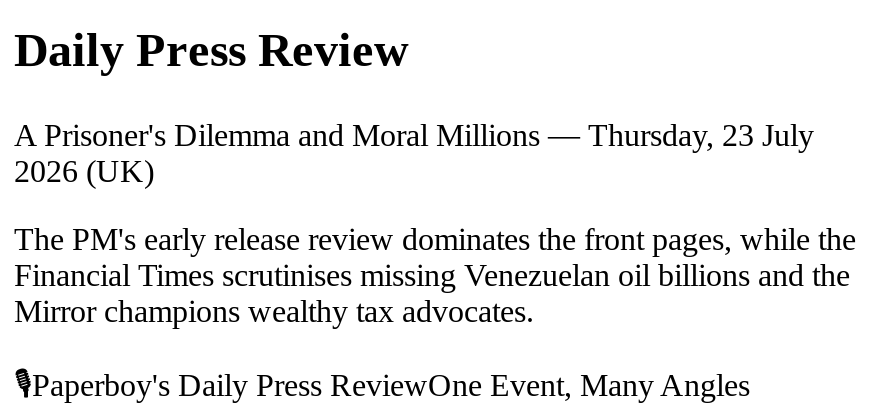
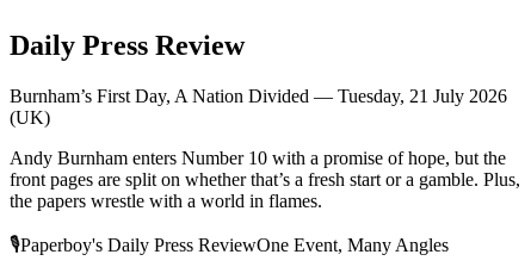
[14,118,814,188] A Prisoner's Dilemma and Moral Millions — Thursday, 23 July | 2026 (UK) -> [10,86,507,128] Burnham’s First Day, A Nation Divided — Tuesday, 21 July 2026 | (UK)
[14,222,856,328] The PM's early release review dominates the front pages, while the | Financial Times scrutinises missing Venezuelan oil billions and the | Mirror champions wealthy tax advocates. -> [10,148,520,211] Andy Burnham enters Number 10 with a promise of hope, but the | front pages are split on whether that’s a fresh start or a gamble. Plus, | the papers wrestle with a world in flames.

